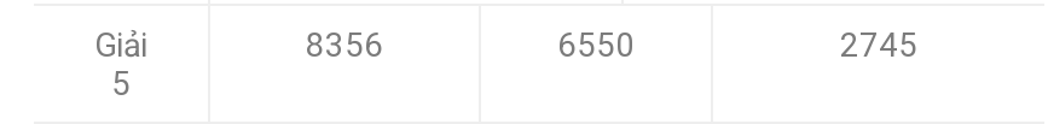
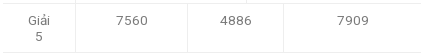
[306,26,383,65] 8356 -> [115,12,147,28] 7560
[557,26,635,65] 6550 -> [219,12,251,28] 4886
[840,26,917,65] 2745 -> [336,12,368,28] 7909

